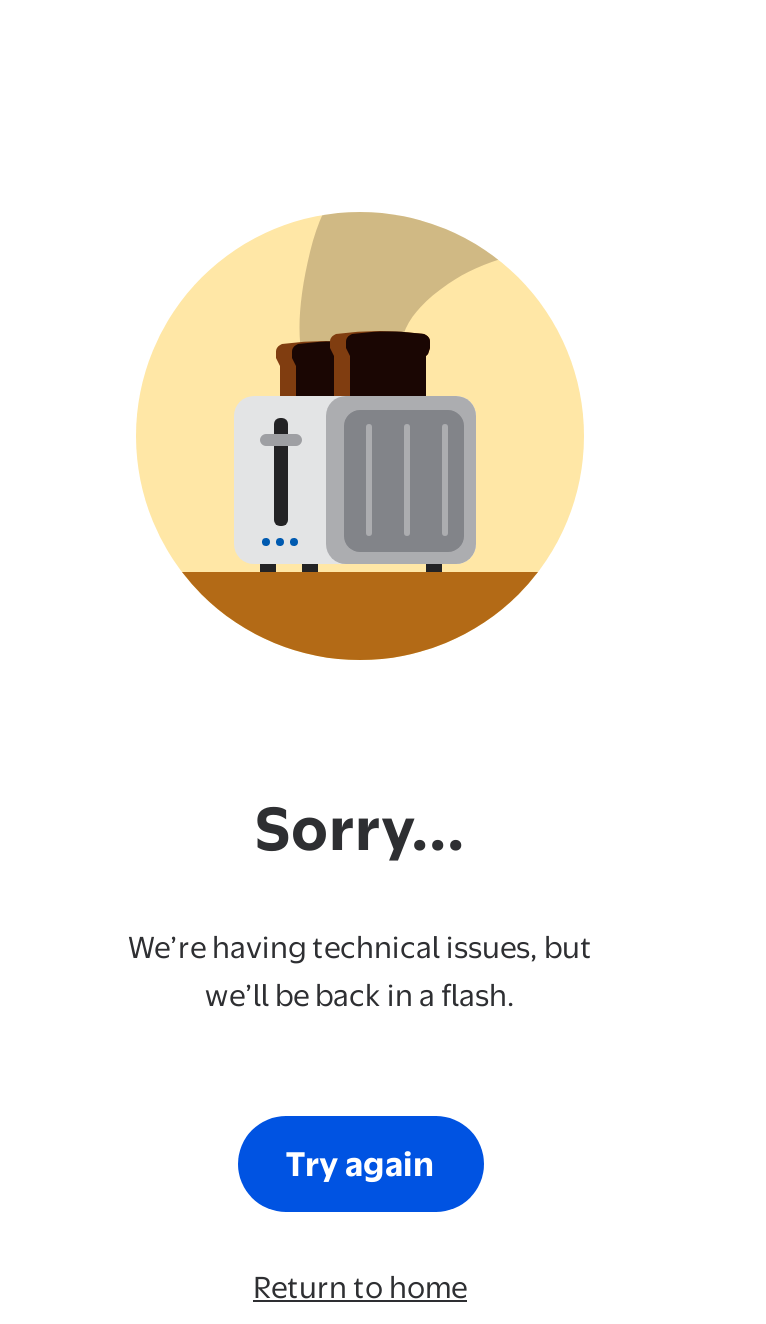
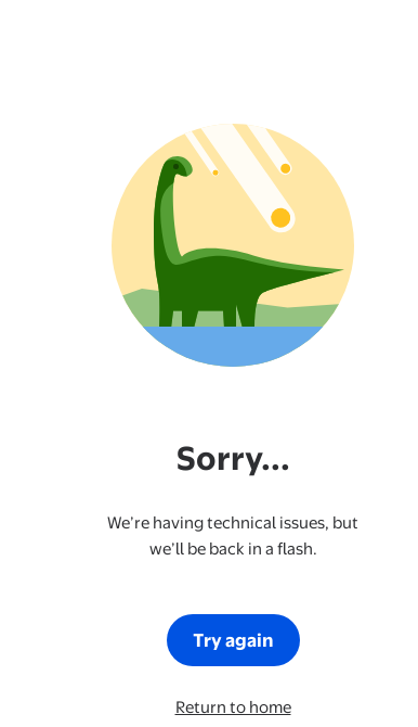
[158,212,558,662] [image] -> [122,125,343,368] [image]

